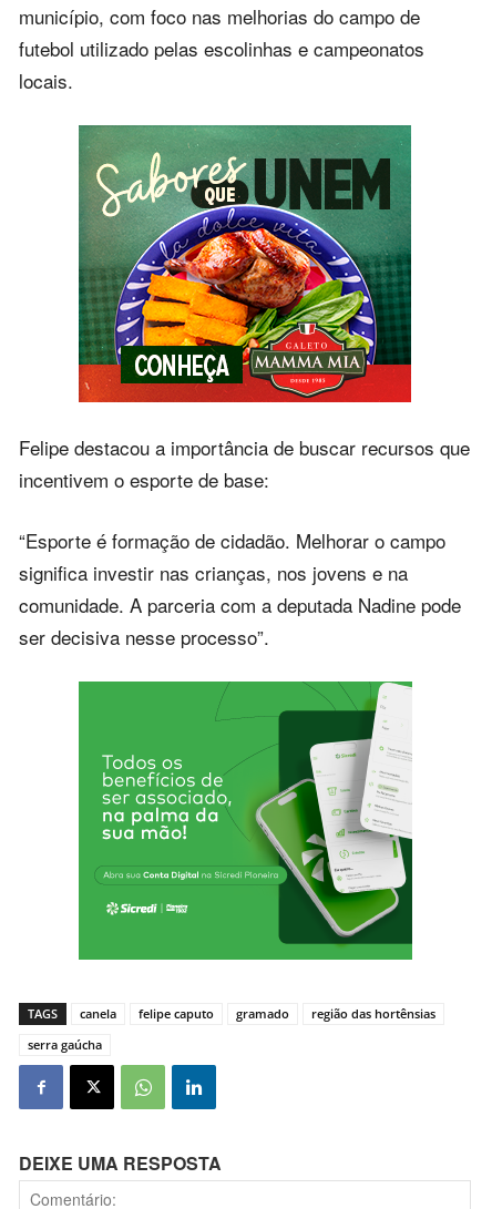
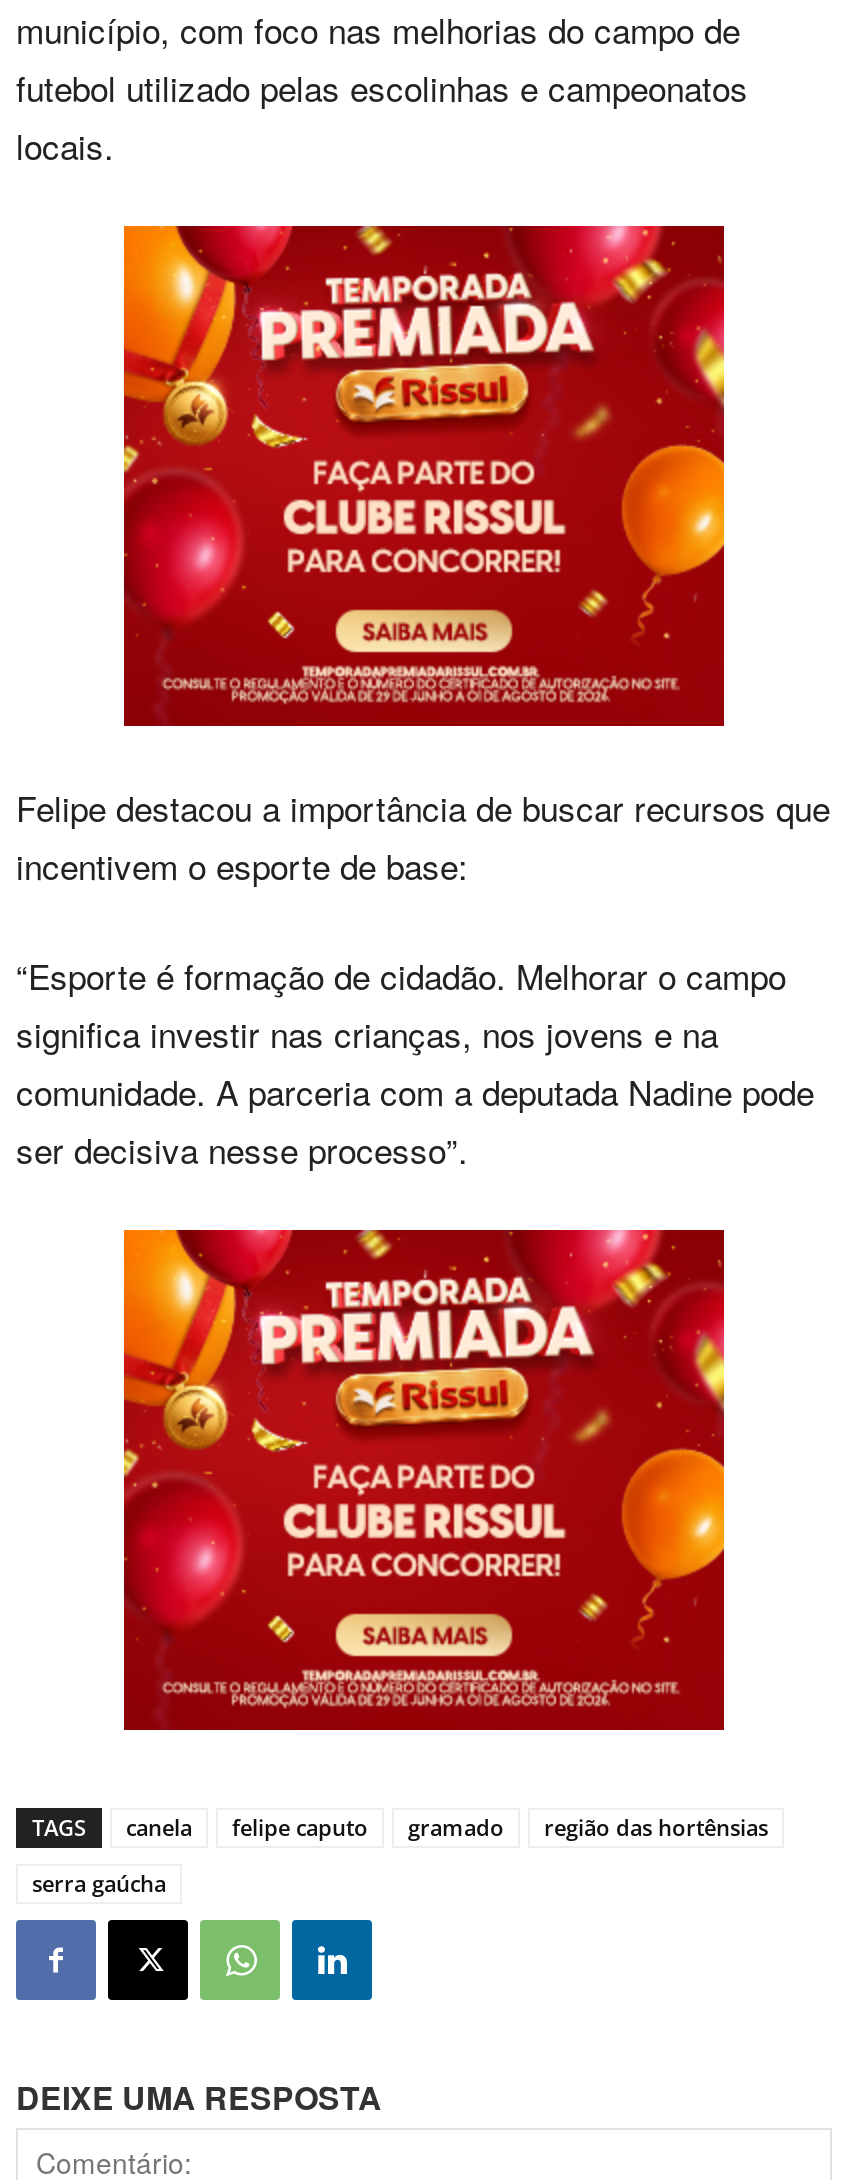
[78,124,412,402] [image] -> [122,224,726,726] [image]
[78,680,413,961] [image] -> [122,1228,726,1732] [image]

